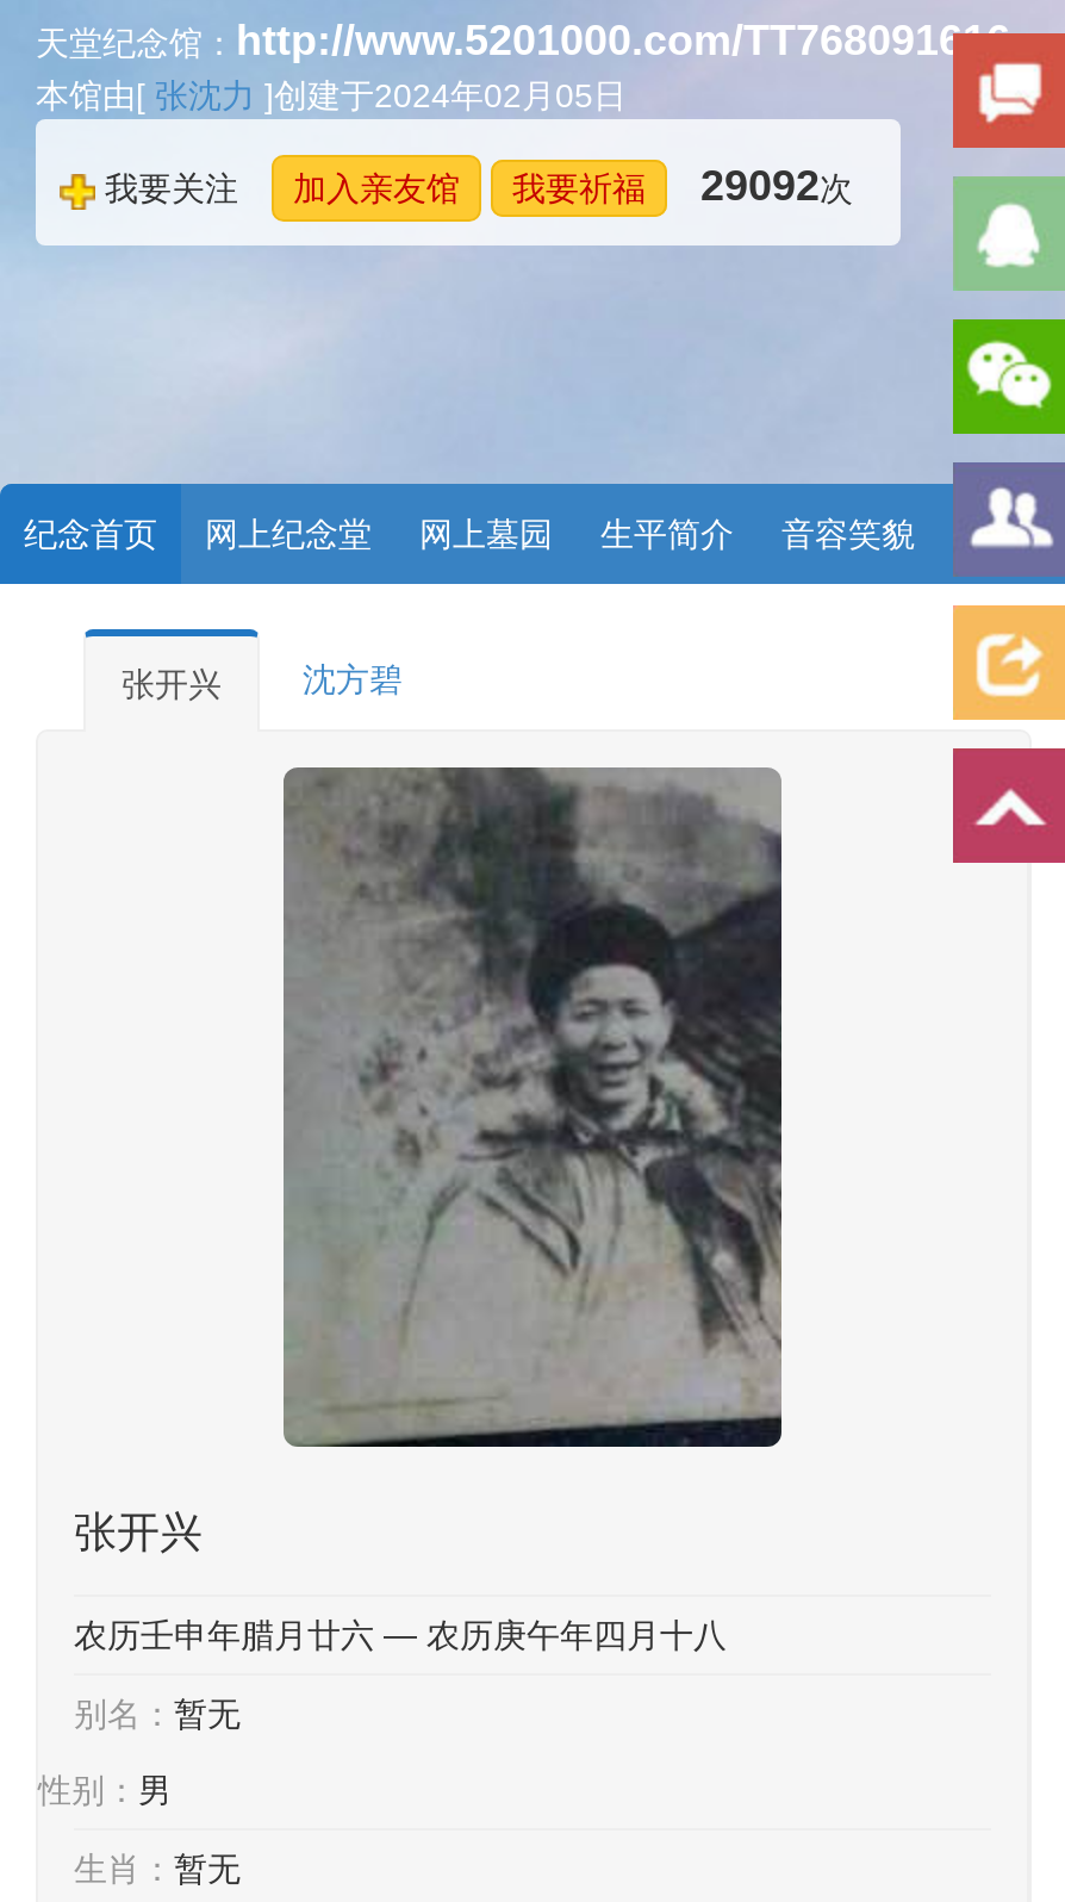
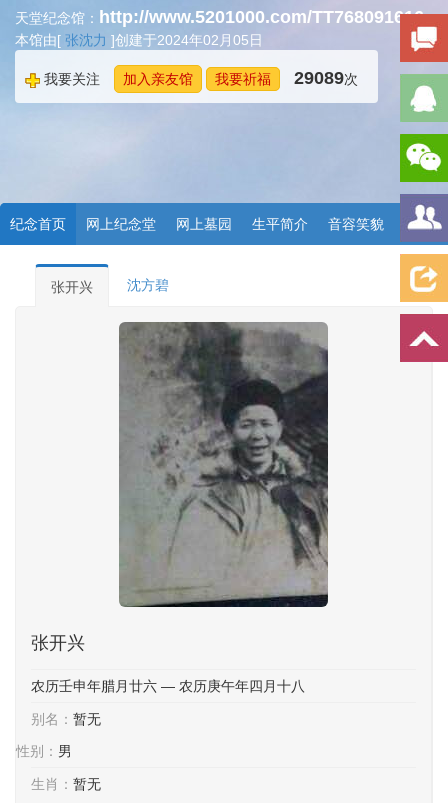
[105,162,853,210] 我要关注 加入亲友馆 我要祈福 29092次 -> [44,68,358,88] 我要关注 加入亲友馆 我要祈福 29089次

